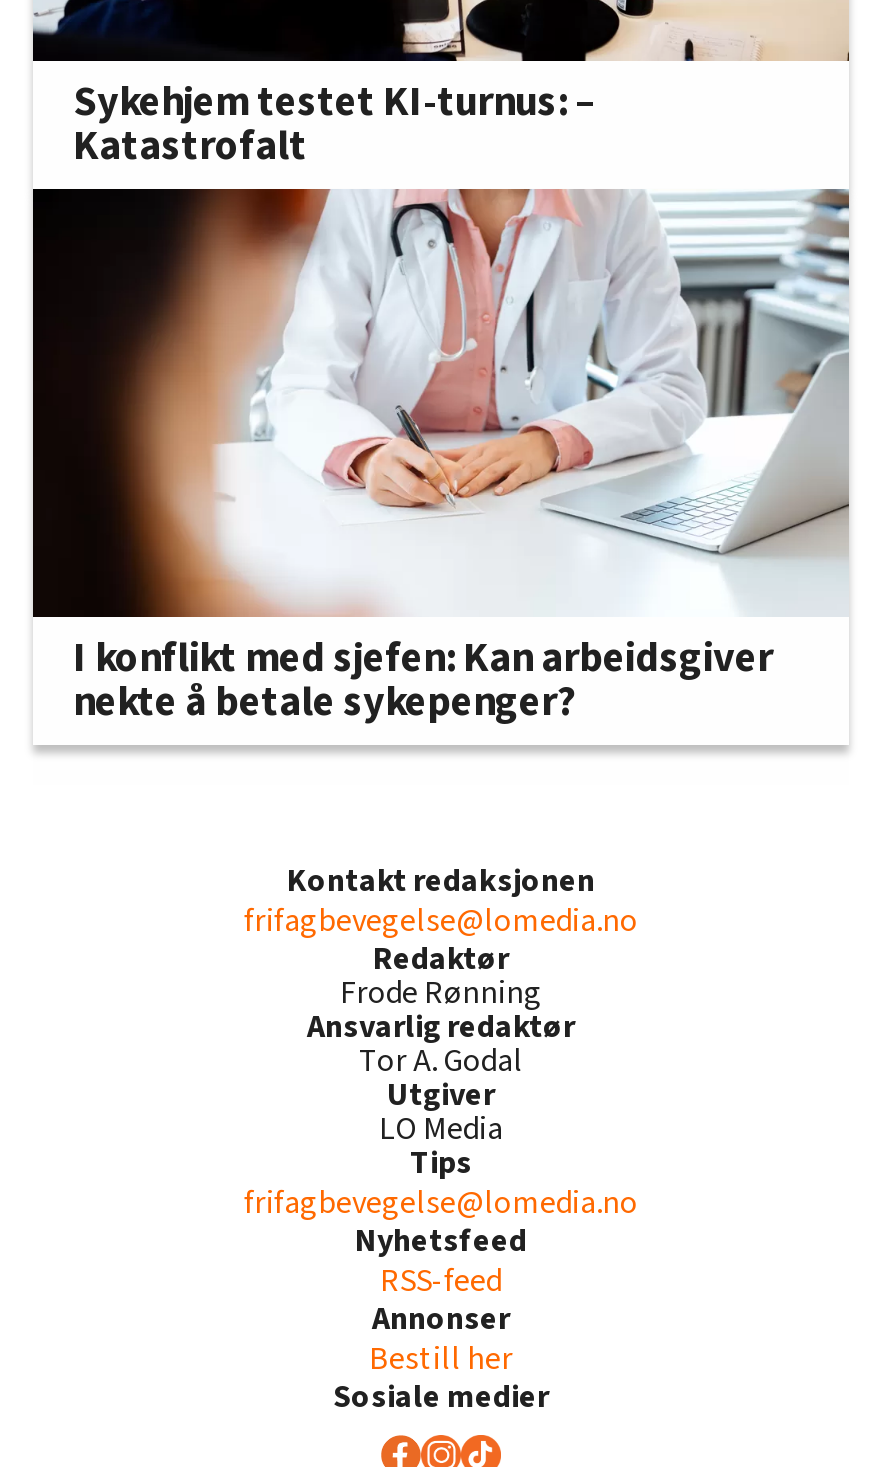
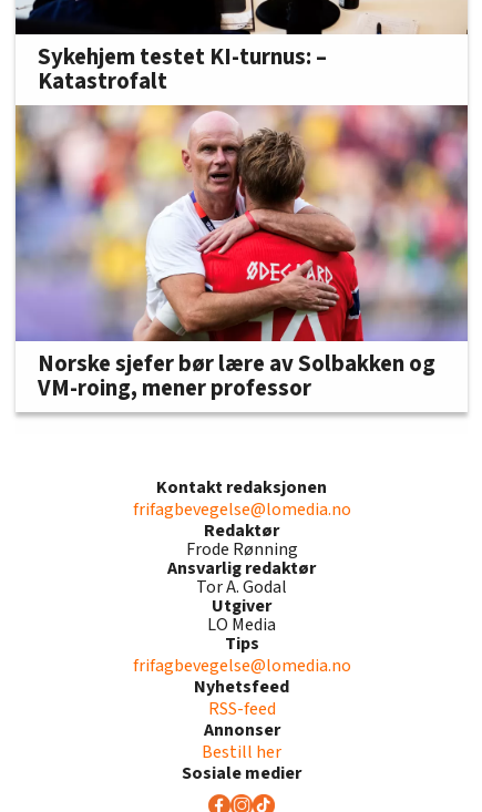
[31,188,849,731] [image] | I konflikt med sjefen: Kan arbeidsgiver | nekte å betale sykepenger? -> [14,104,469,404] [image] | Norske sjefer bør lære av Solbakken og | VM-roing, mener professor

